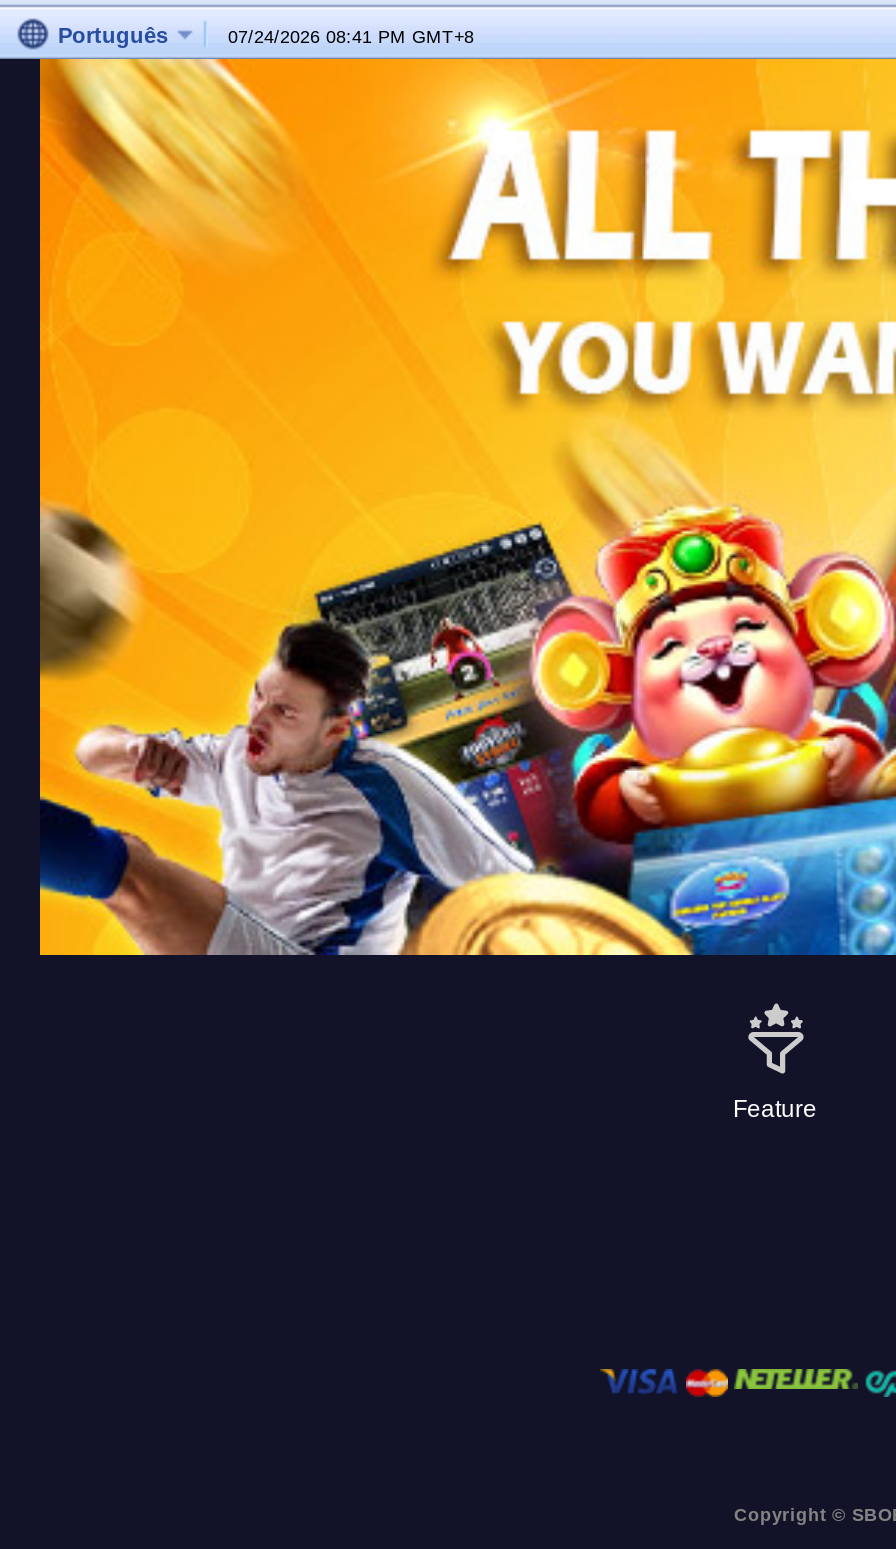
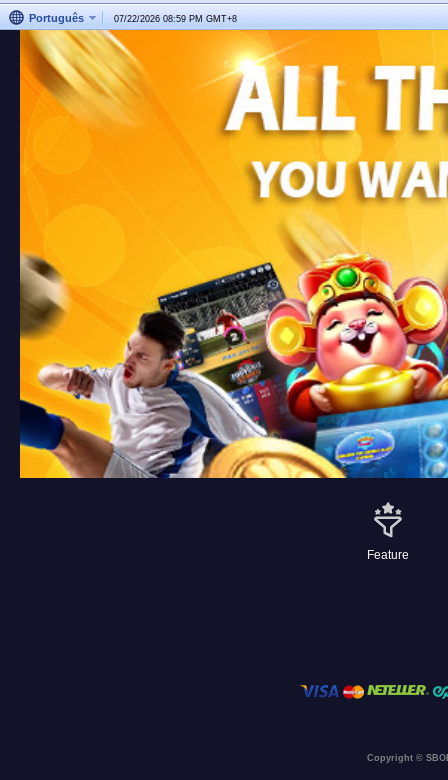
[228,27,474,47] 07/24/2026 08:41 PM GMT+8 -> [114,14,237,24] 07/22/2026 08:59 PM GMT+8

